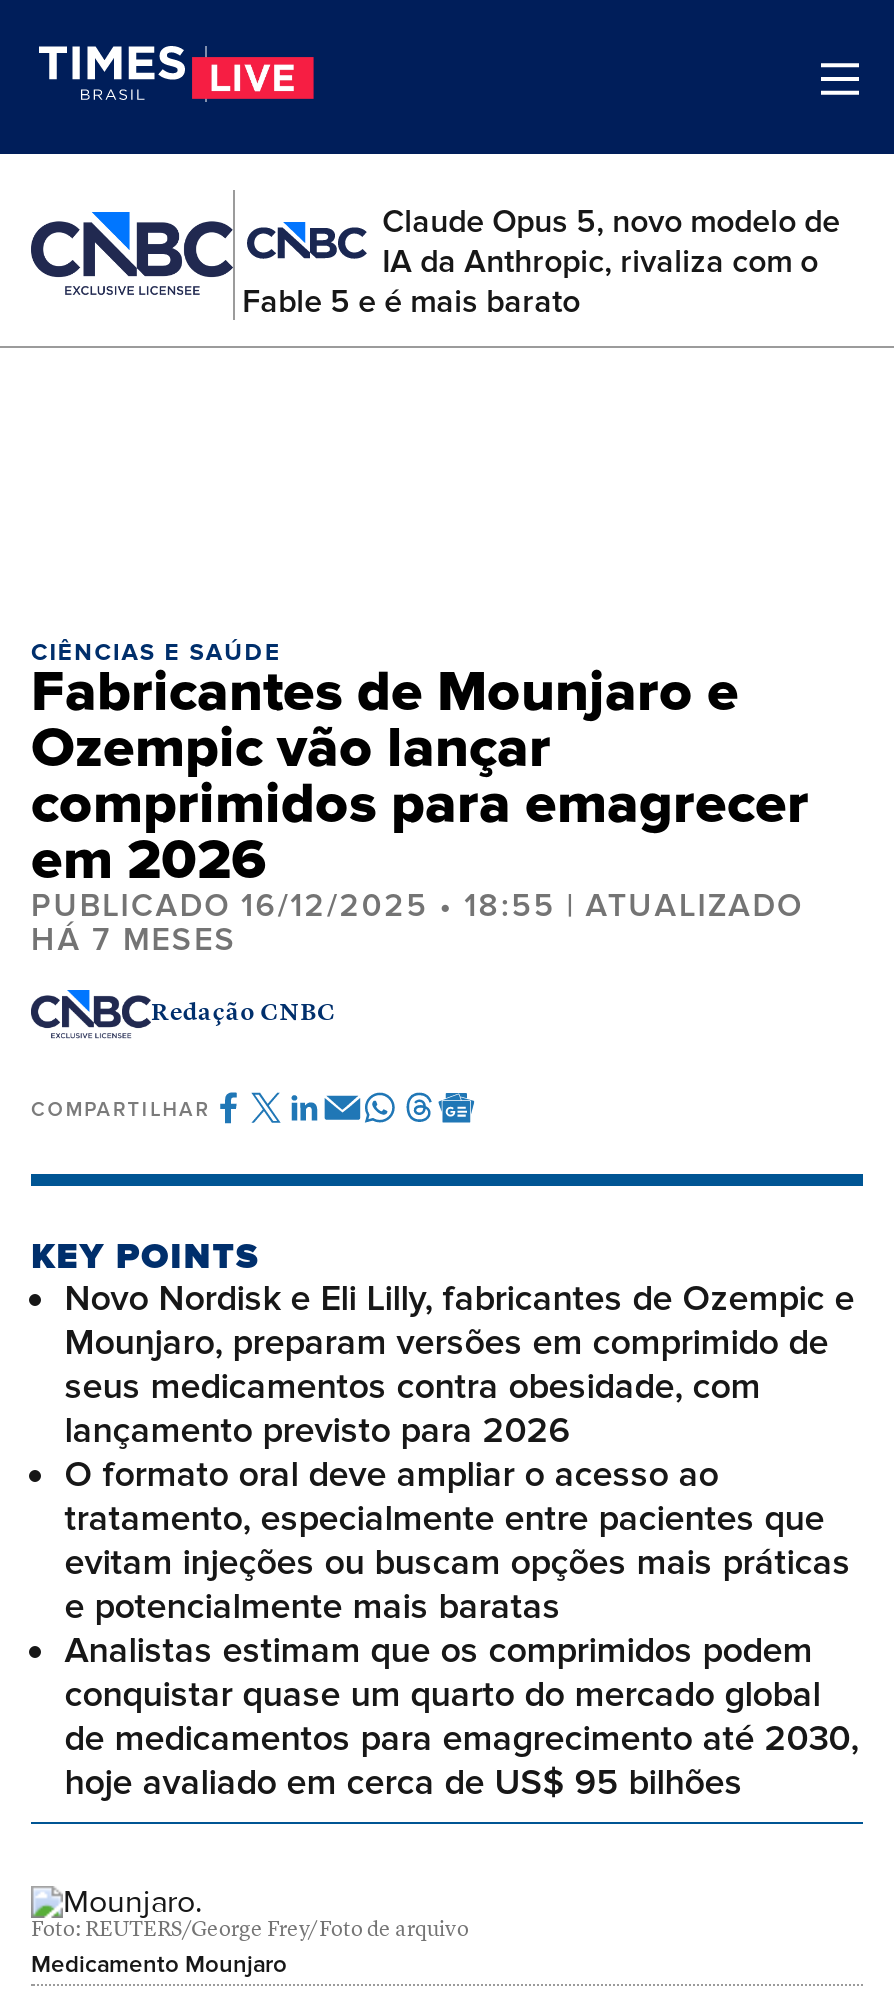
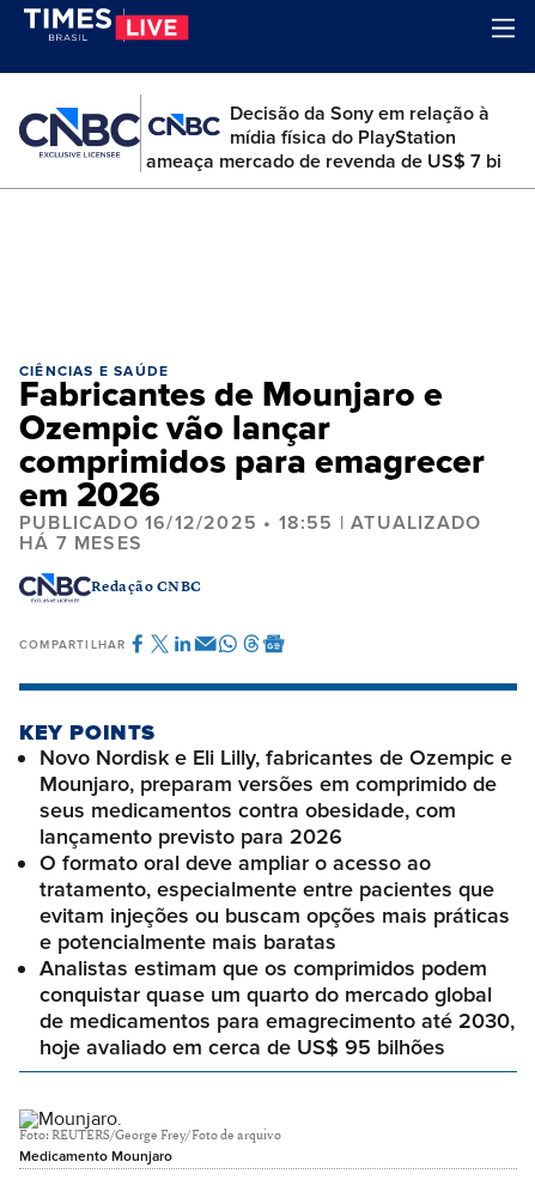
[242,201,840,321] Claude Opus 5, novo modelo de | IA da Anthropic, rivaliza com o | Fable 5 e é mais barato -> [146,101,501,173] Decisão da Sony em relação à | mídia física do PlayStation | ameaça mercado de revenda de US$ 7 bi

